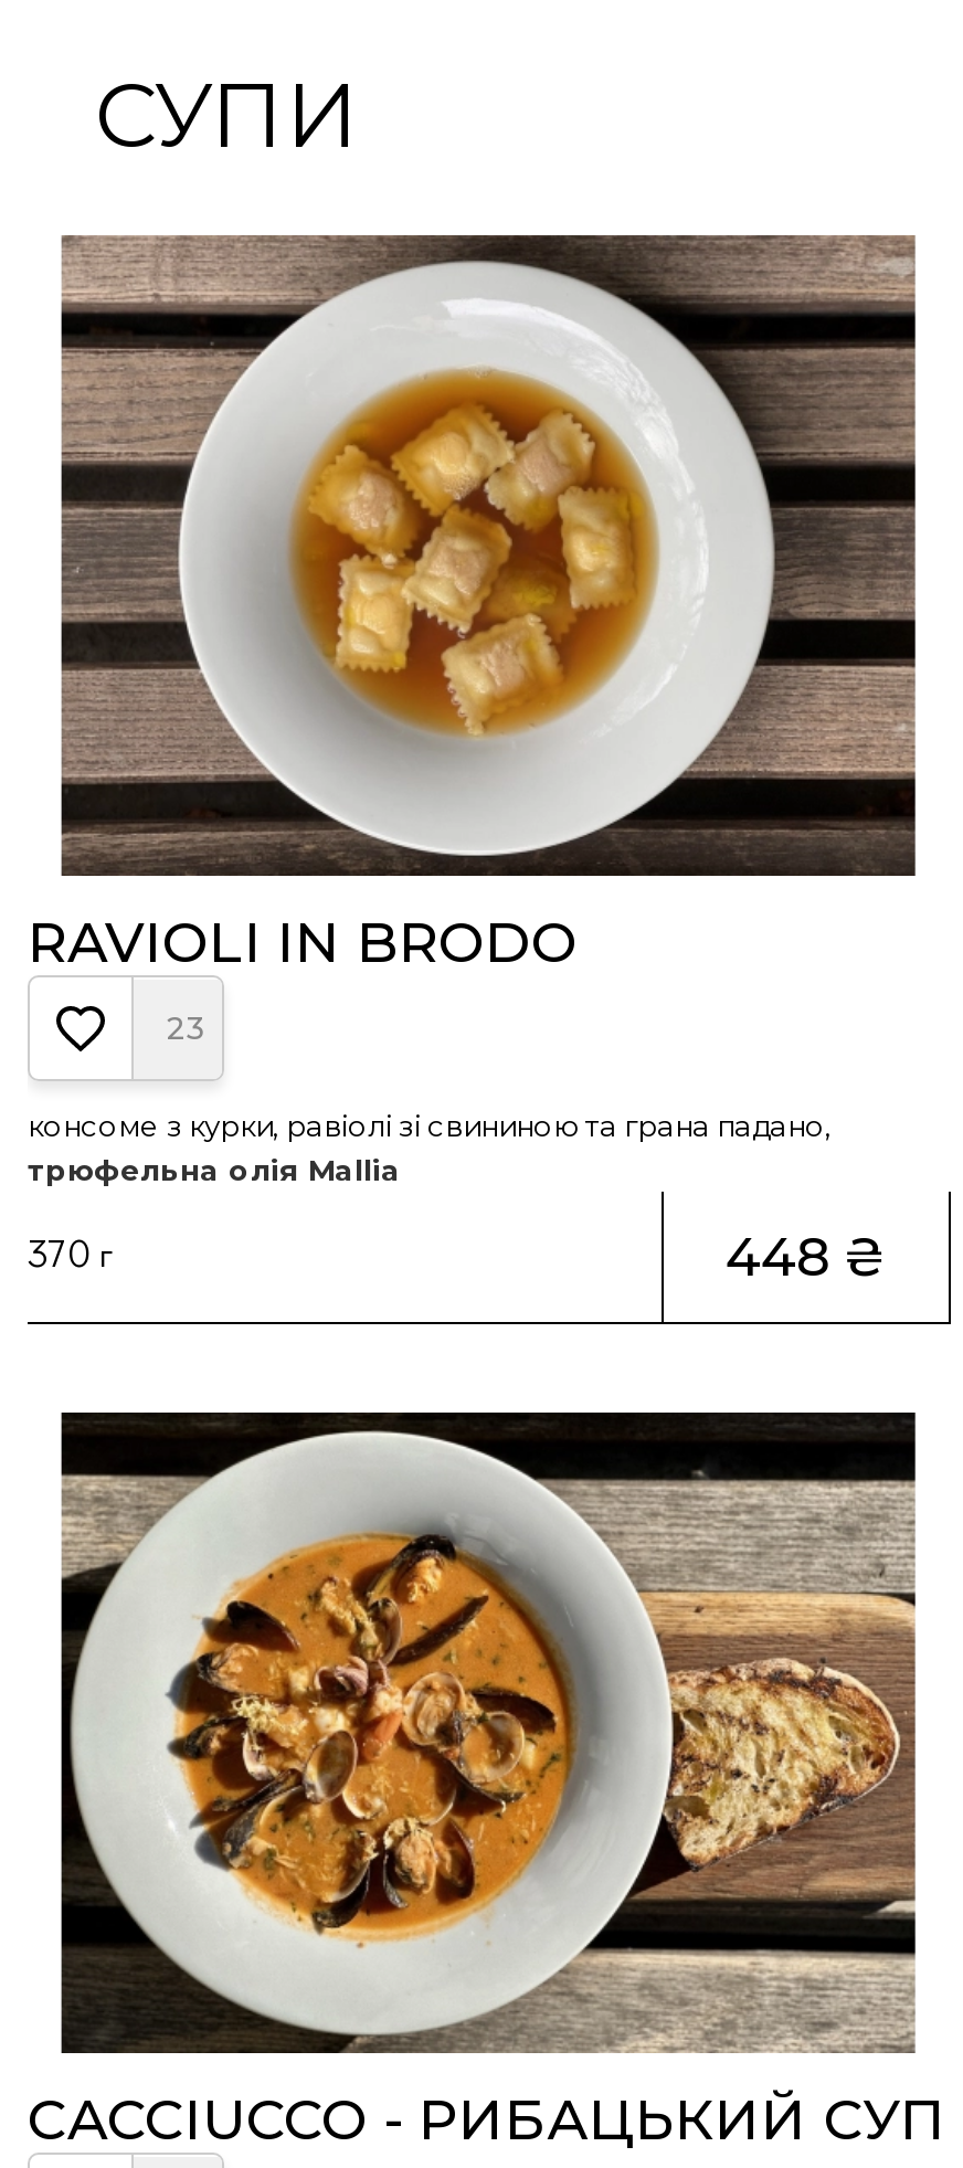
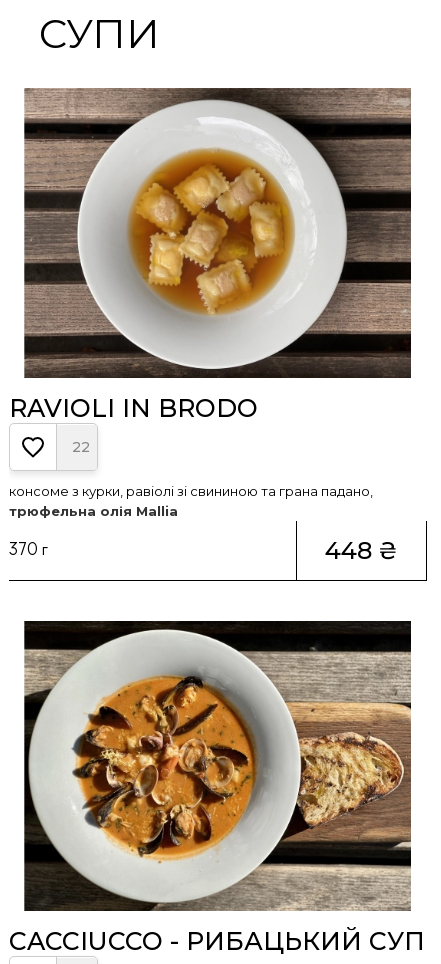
[167,1007,207,1047] 23 -> [72,438,90,456] 22

